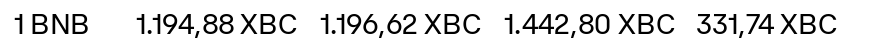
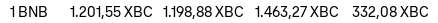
[136,5,838,41] 1.194,88 XBC | 1.196,62 XBC | 1.442,80 XBC 331,74 XBC -> [70,2,429,20] 1.201,55 XBC 1.198,88 XBC | 1.463,27 XBC | 332,08 XBC

